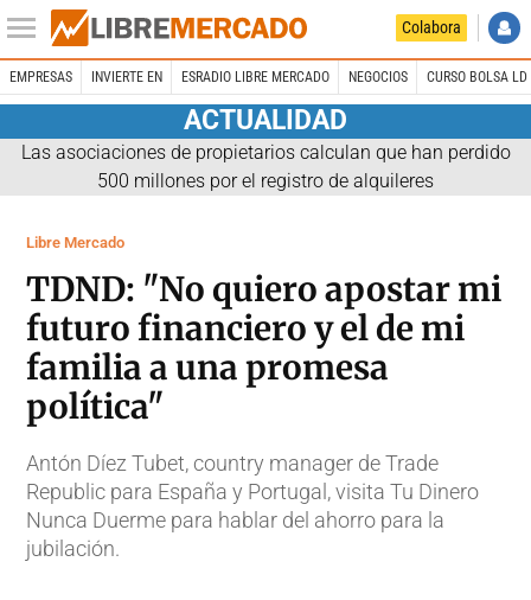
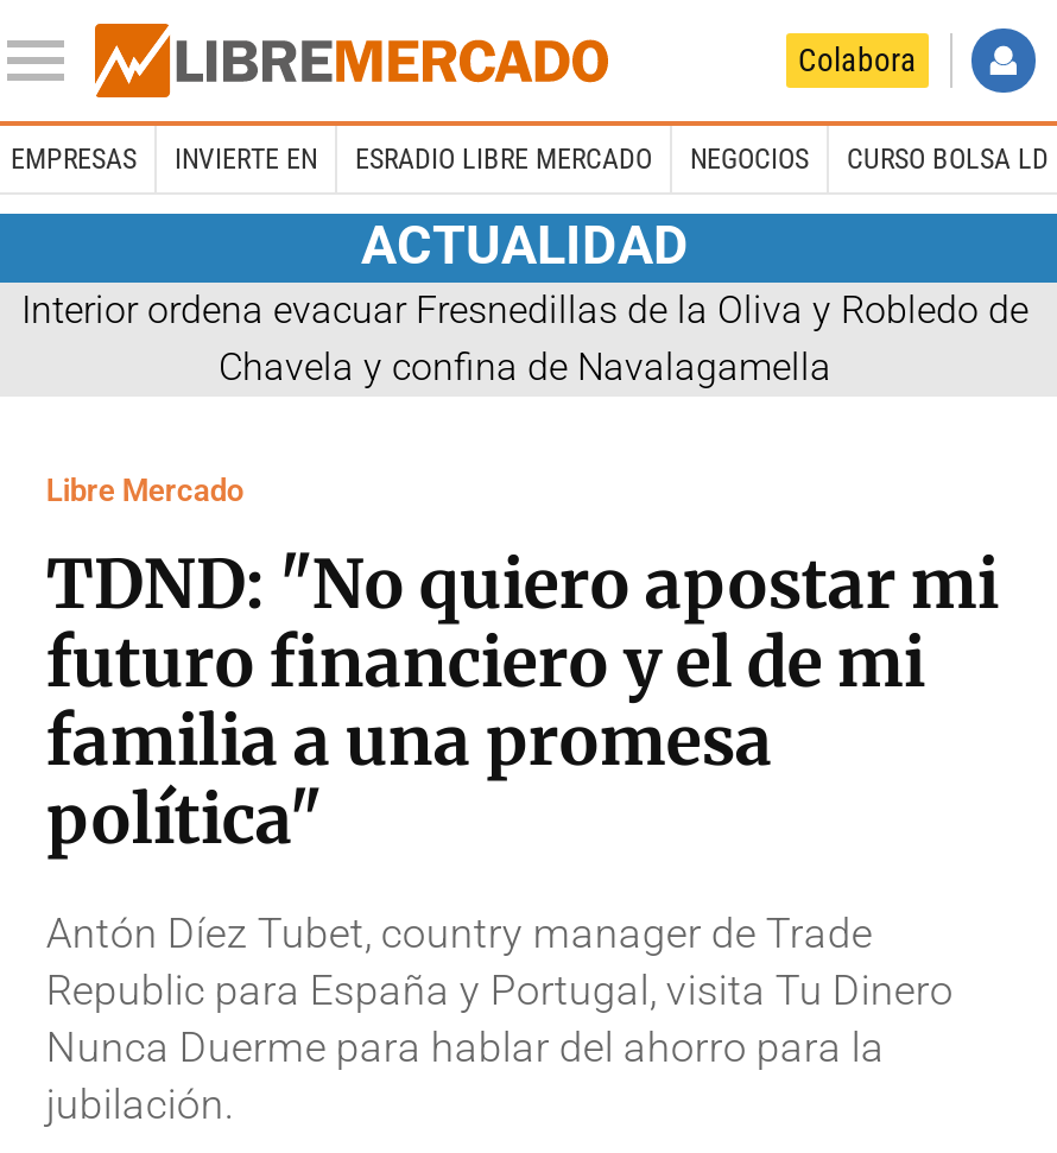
[21,141,510,192] Las asociaciones de propietarios calculan que han perdido | 500 millones por el registro de alquileres -> [21,286,1028,389] Interior ordena evacuar Fresnedillas de la Oliva y Robledo de | Chavela y confina de Navalagamella

